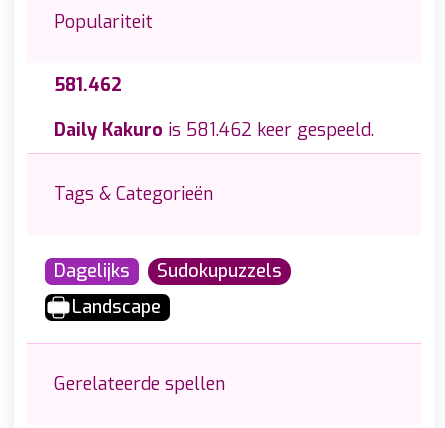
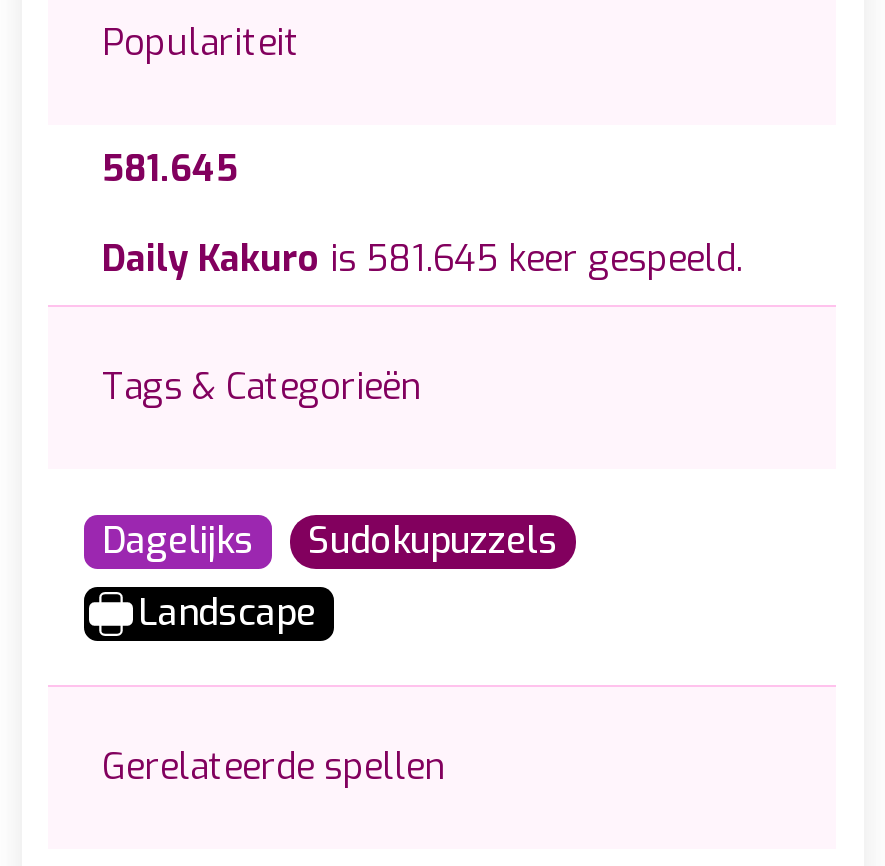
[54,73,122,97] 581.462 -> [102,145,238,193] 581.645
[54,118,374,142] Daily Kakuro is 581.462 keer gespeeld. -> [102,235,742,283] Daily Kakuro is 581.645 keer gespeeld.

